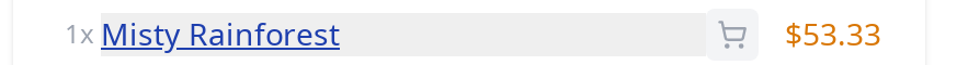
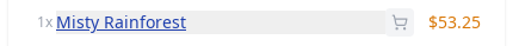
[785,13,881,54] $53.33 -> [428,11,481,33] $53.25

